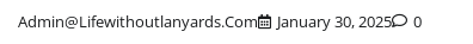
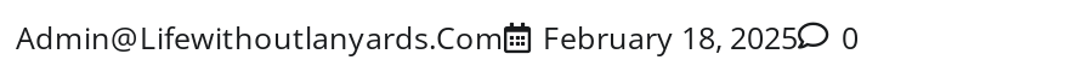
[18,11,422,32] Admin@lifewithoutlanyards.com January 30, 2025 0 -> [16,15,859,59] Admin@lifewithoutlanyards.com February 18, 2025 0

